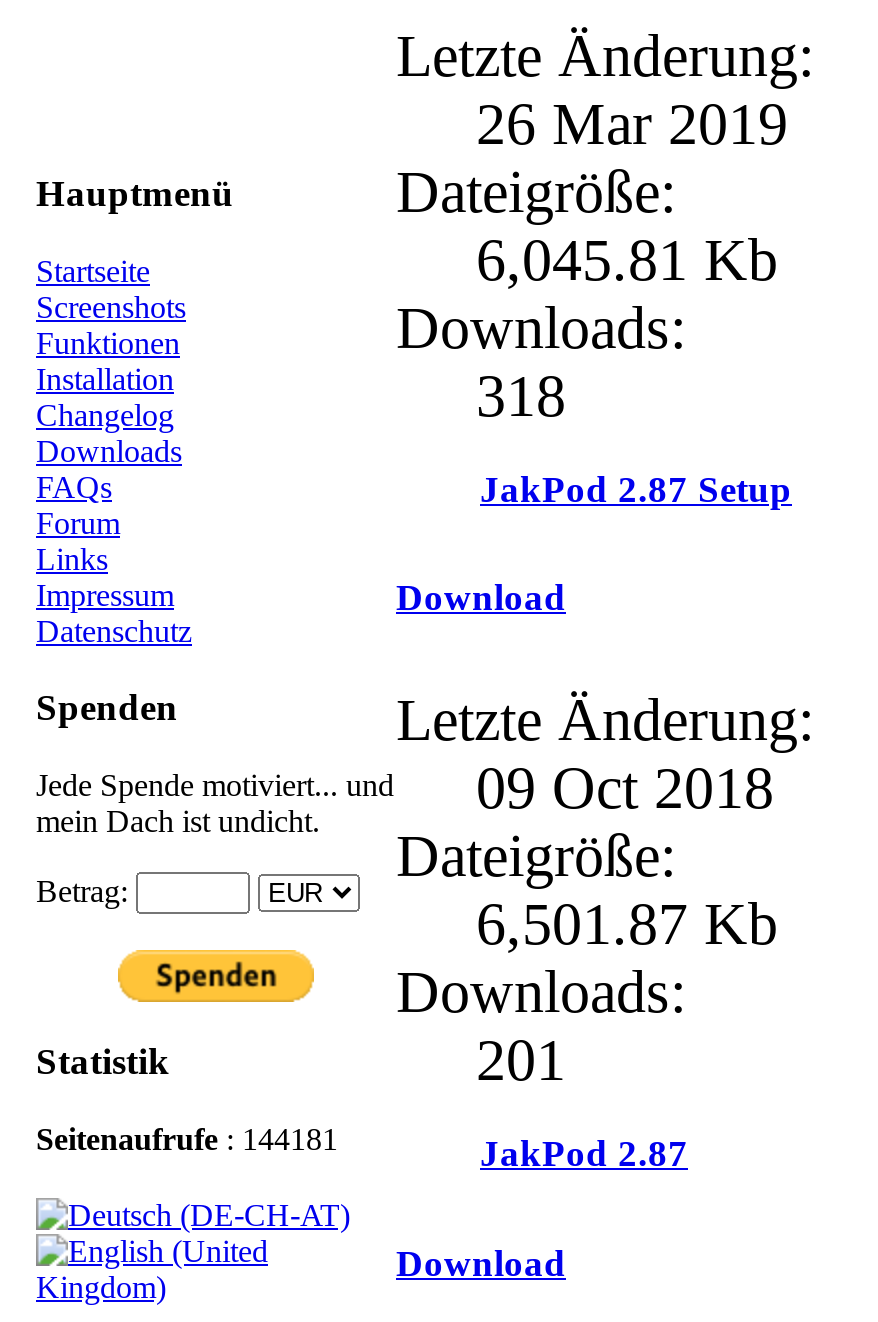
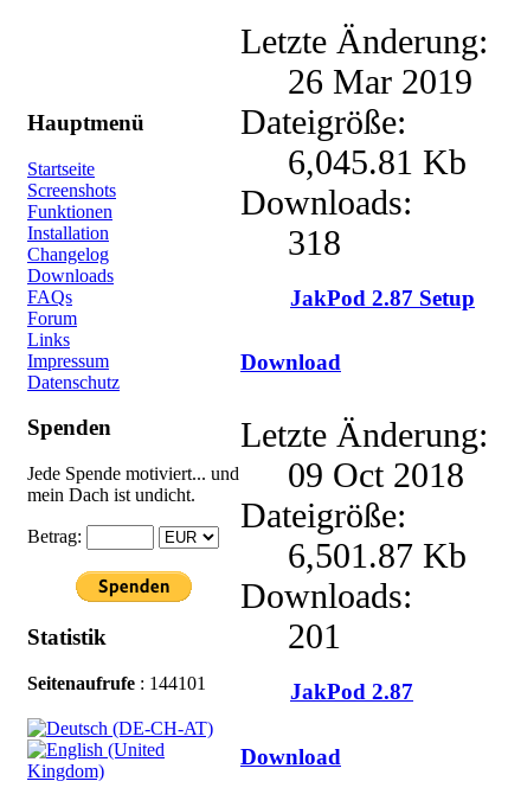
[36,1121,338,1155] Seitenaufrufe: 144181 -> [27,673,206,693] Seitenaufrufe: 144101

